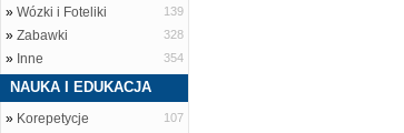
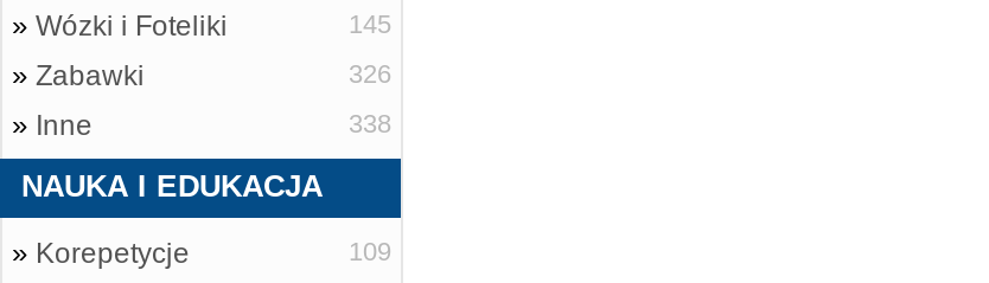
[164,4,184,18] 139 -> [349,9,391,38] 145
[164,28,184,41] 328 -> [349,59,391,88] 326
[164,51,184,64] 354 -> [349,109,391,137] 338
[164,111,184,124] 107 -> [349,237,391,265] 109

